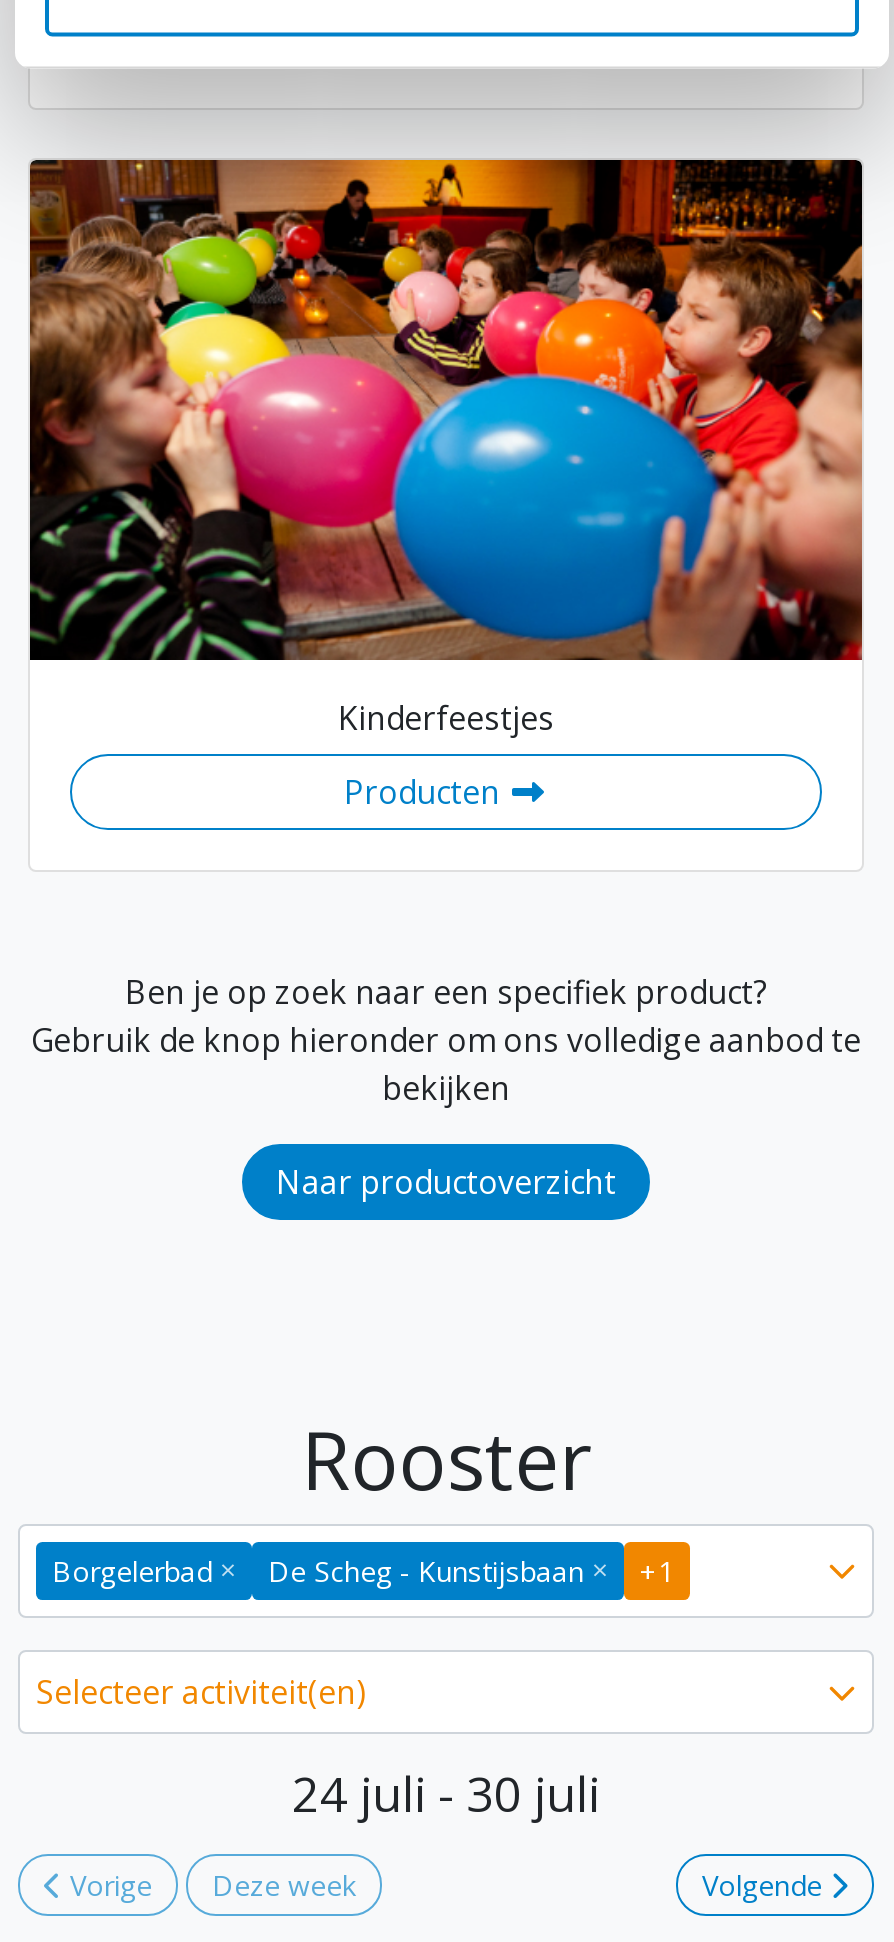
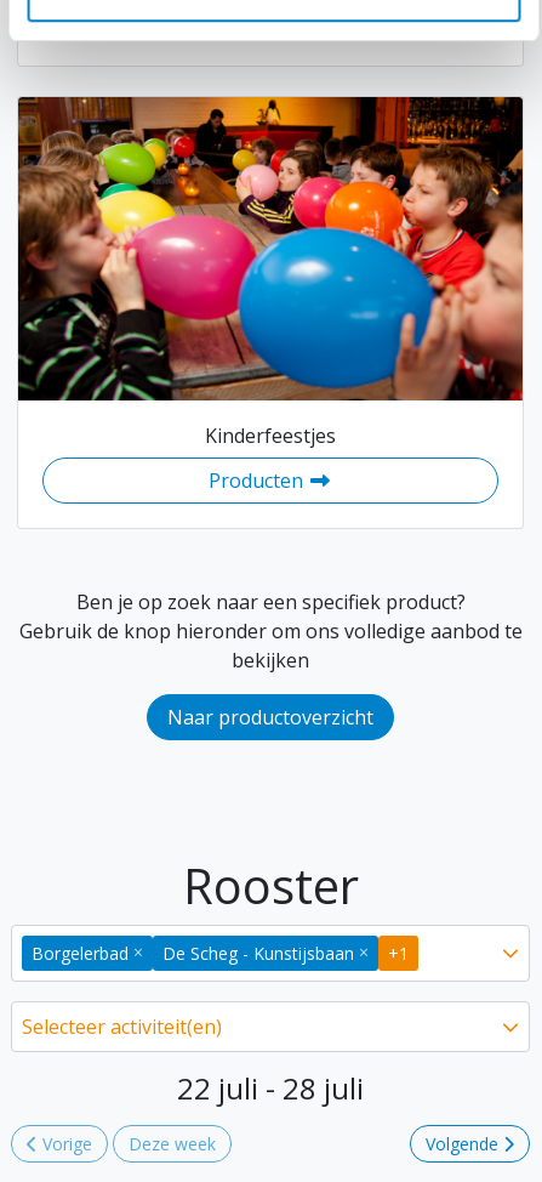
[292,1760,600,1826] 24 juli - 30 juli -> [177,1068,364,1108] 22 juli - 28 juli

